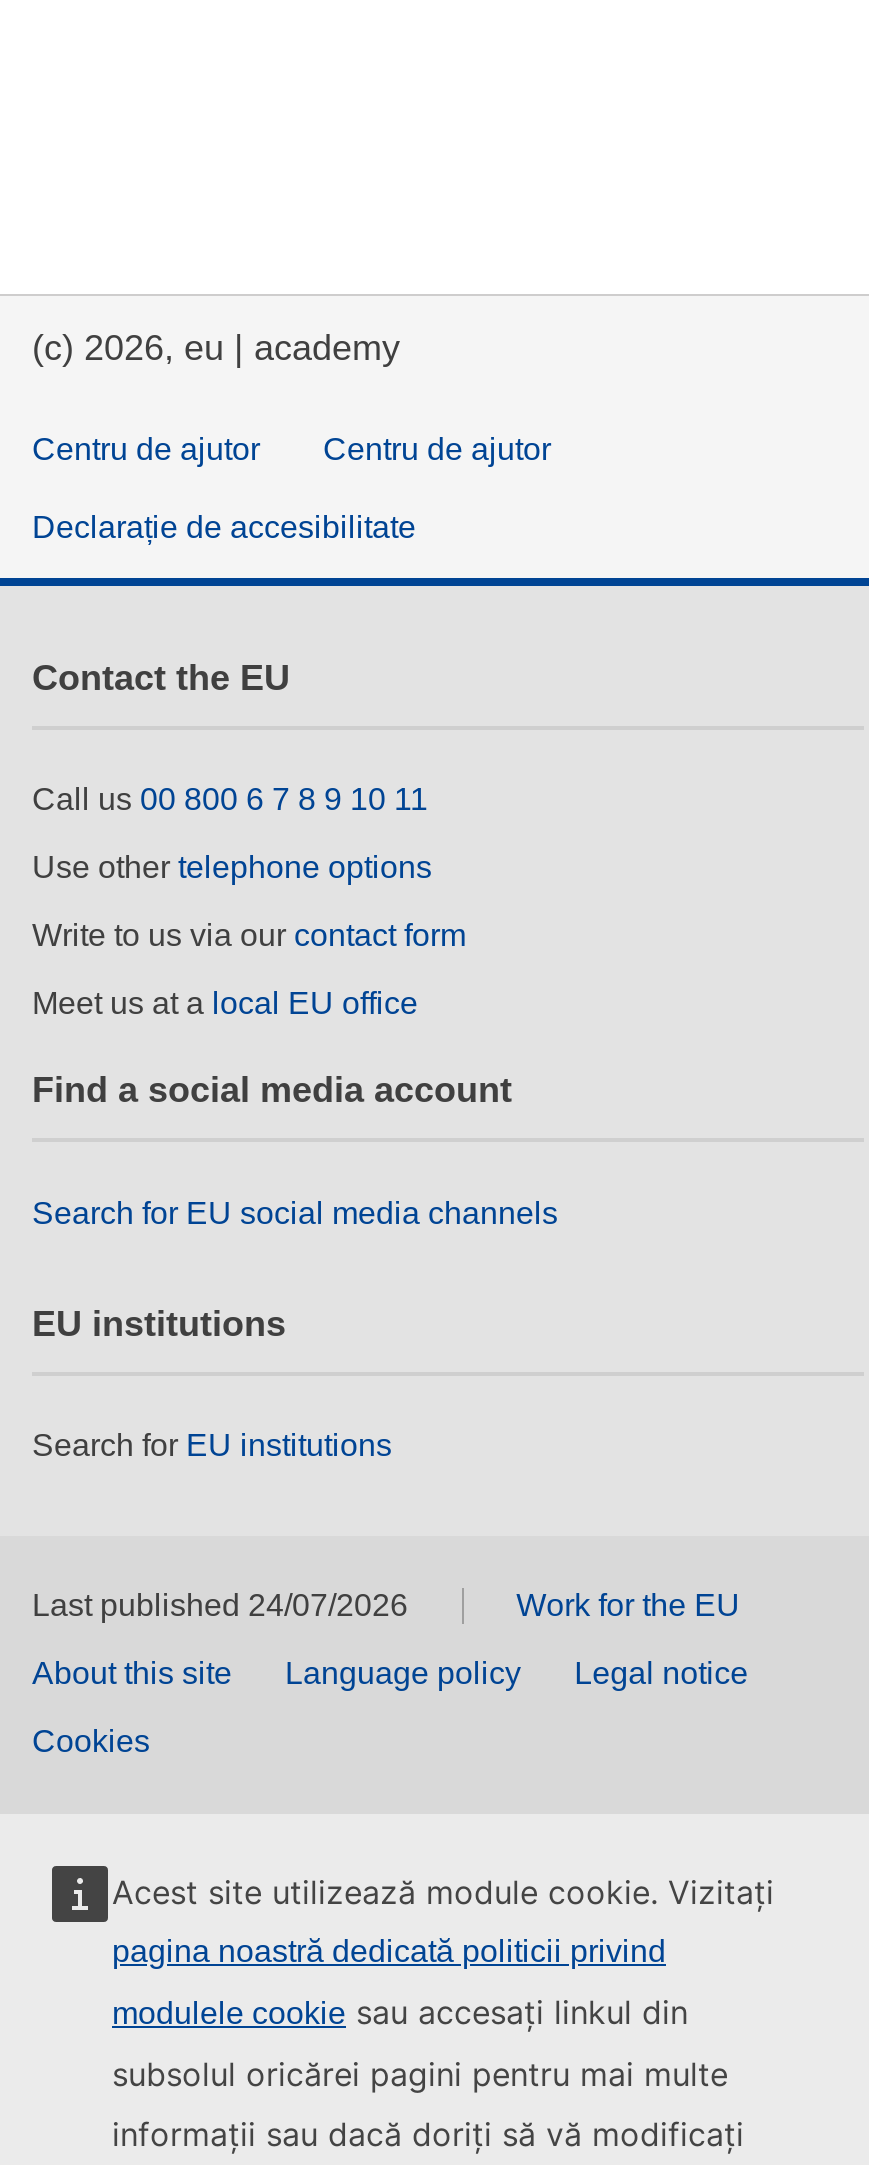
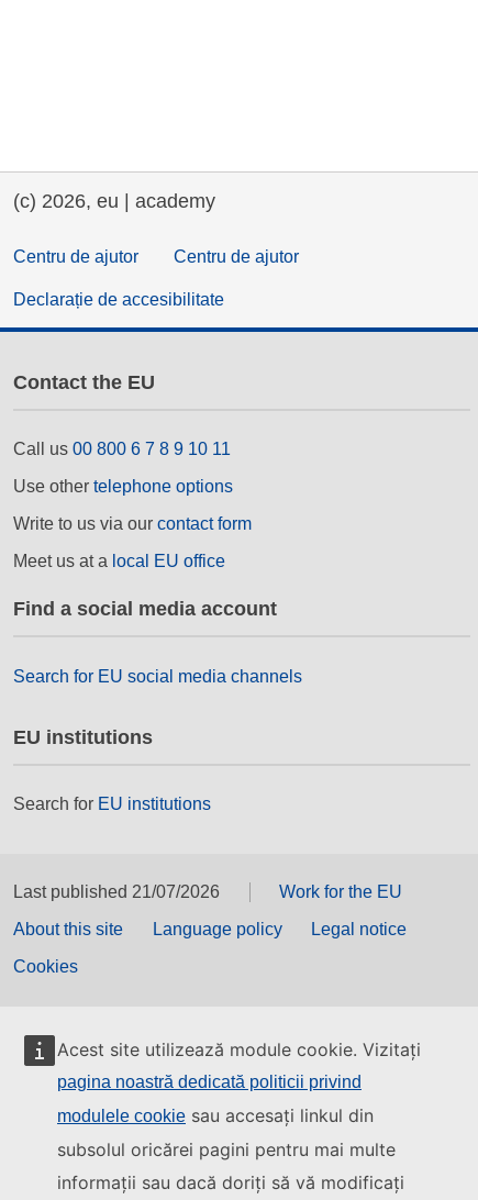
[32,1589,408,1623] Last published 24/07/2026 -> [13,883,220,902] Last published 21/07/2026

